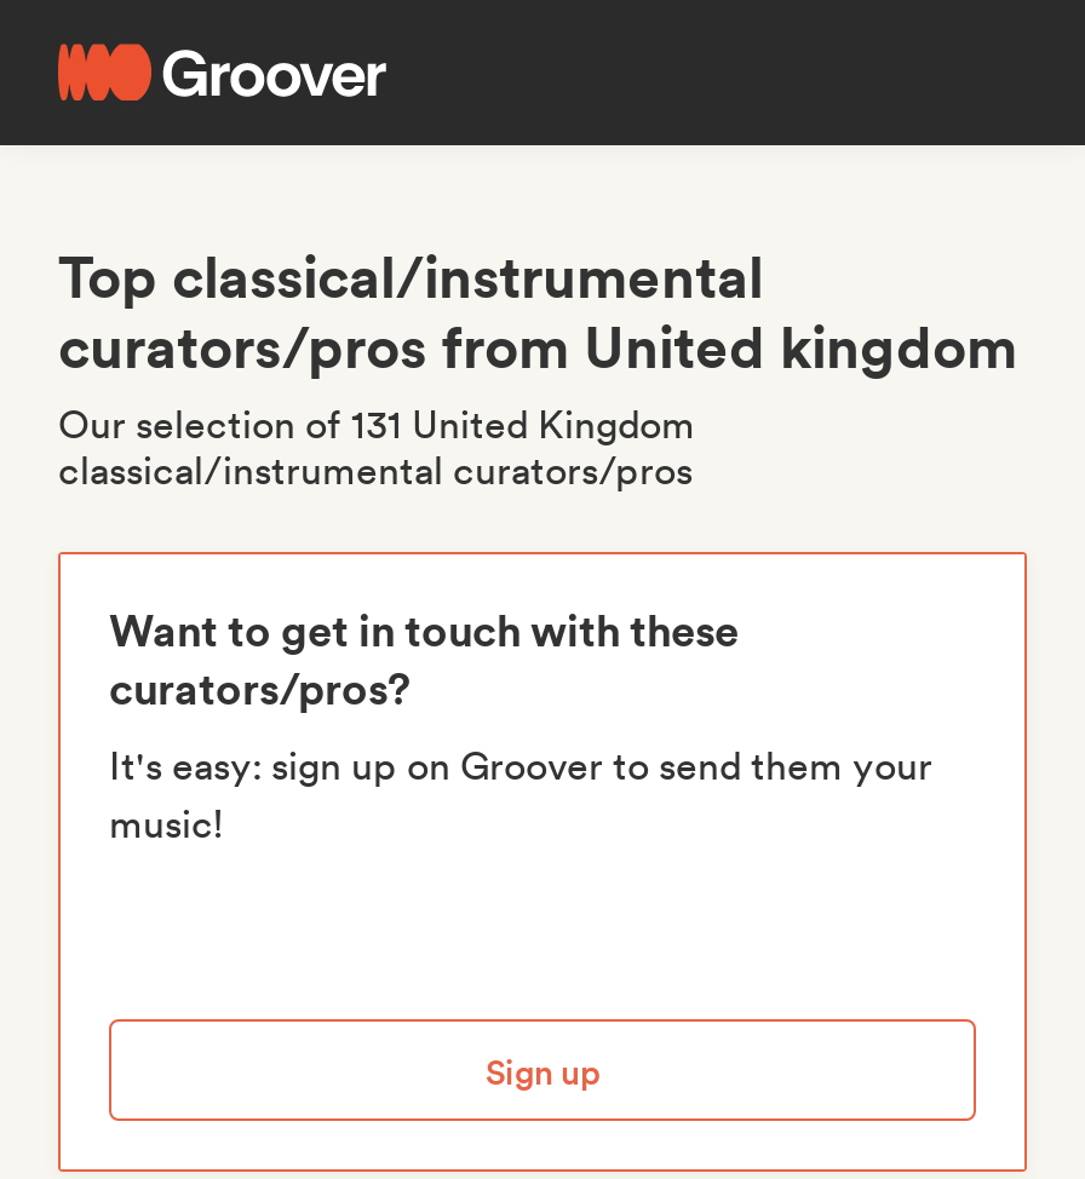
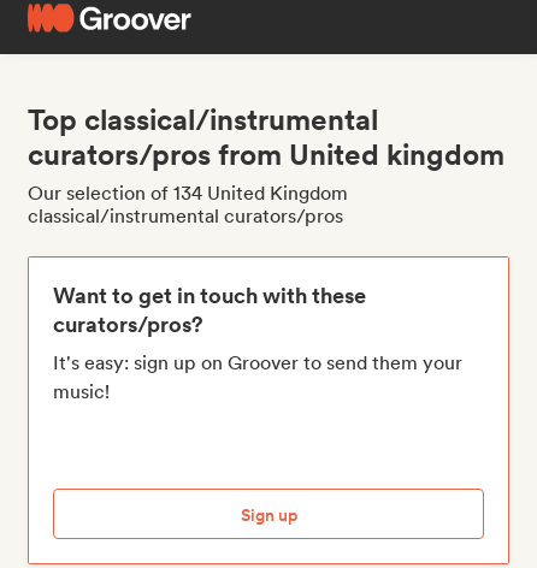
[58,402,695,448] Our selection of 131 United Kingdom -> [28,182,348,205] Our selection of 134 United Kingdom

